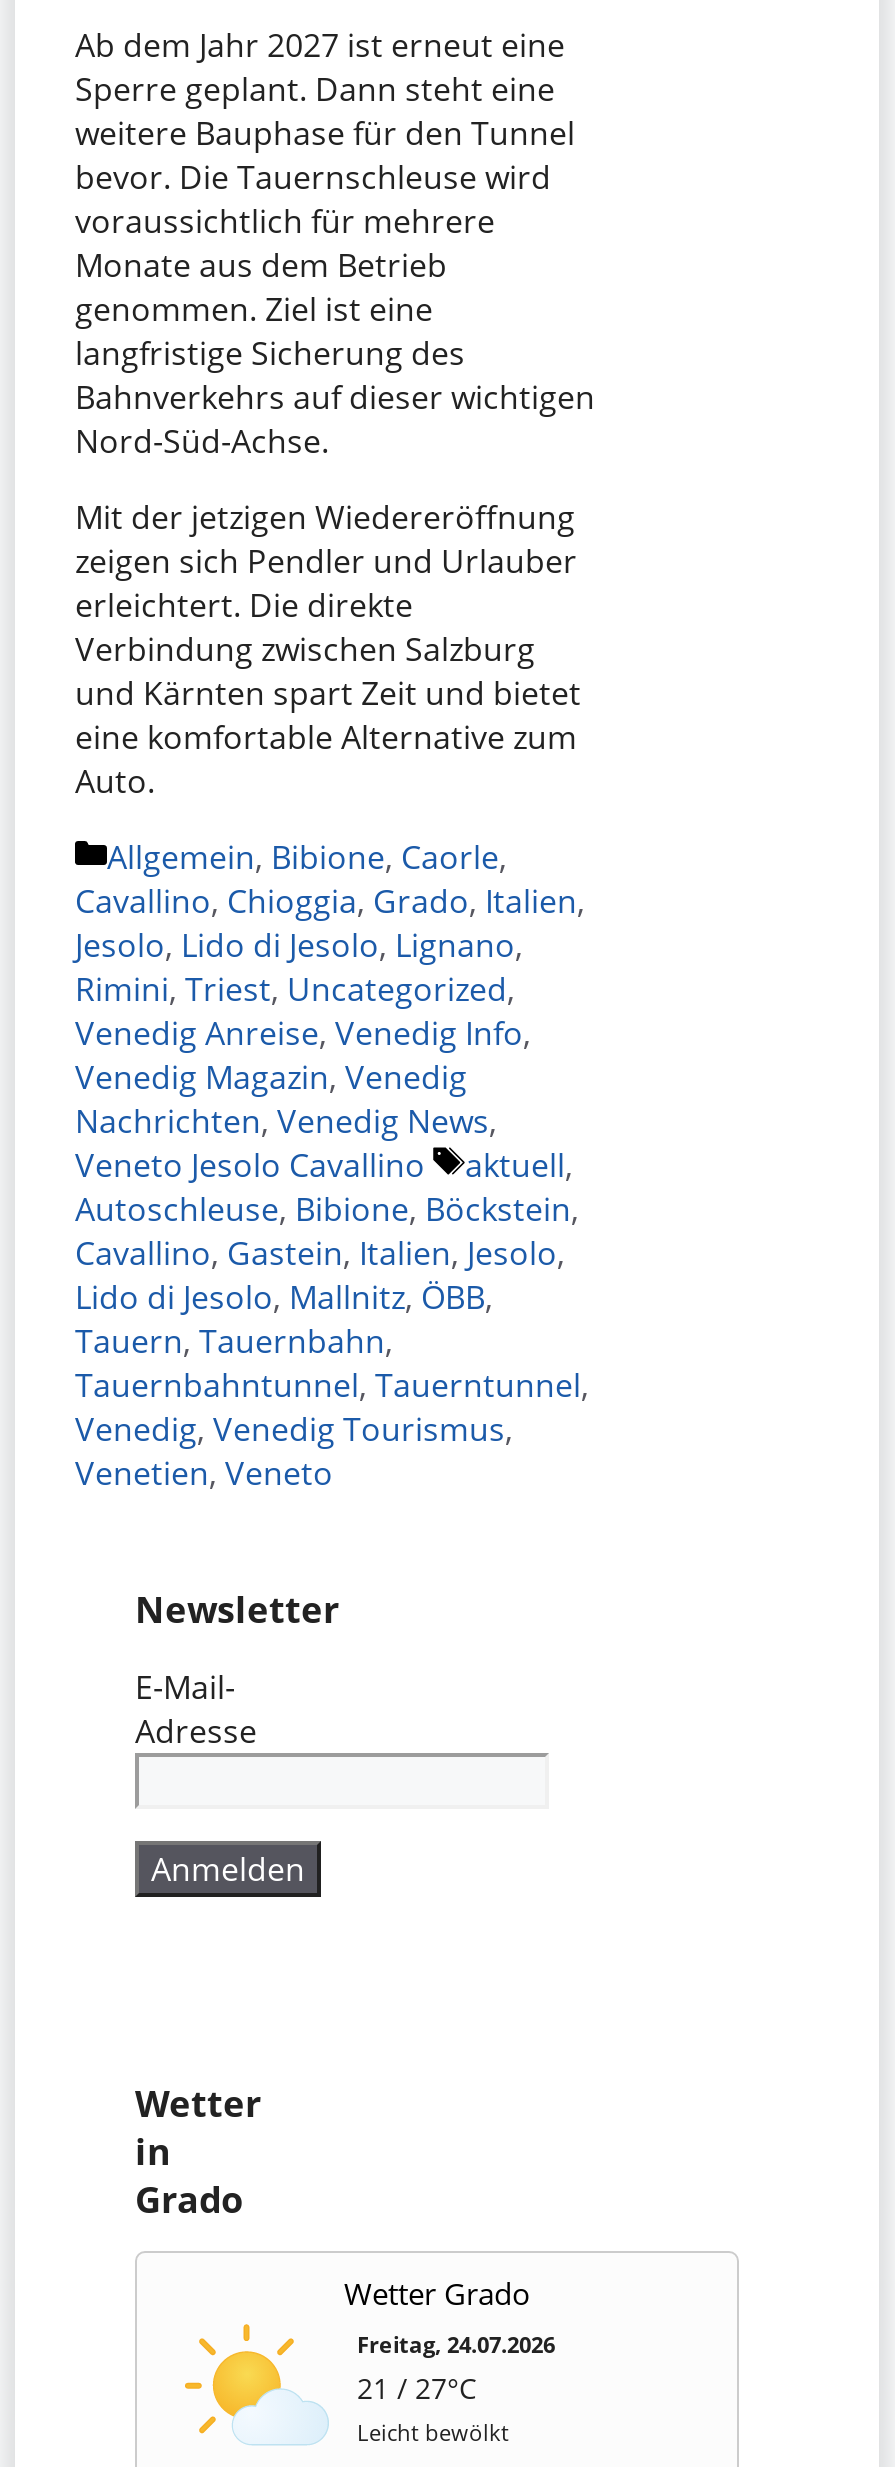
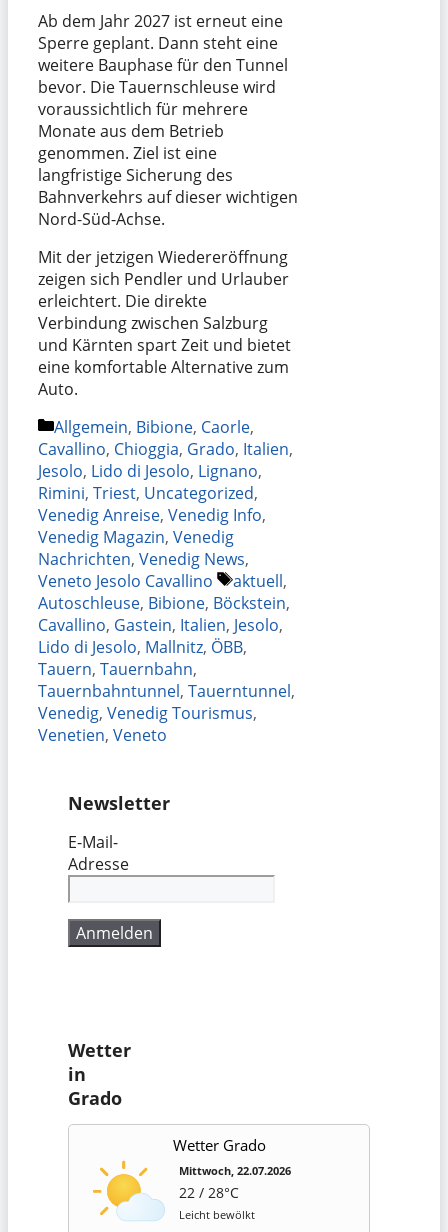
[357,2330,555,2408] Freitag, 24.07.2026 | 21 / 27°C -> [179,1163,291,1202] Mittwoch, 22.07.2026 | 22 / 28°C

